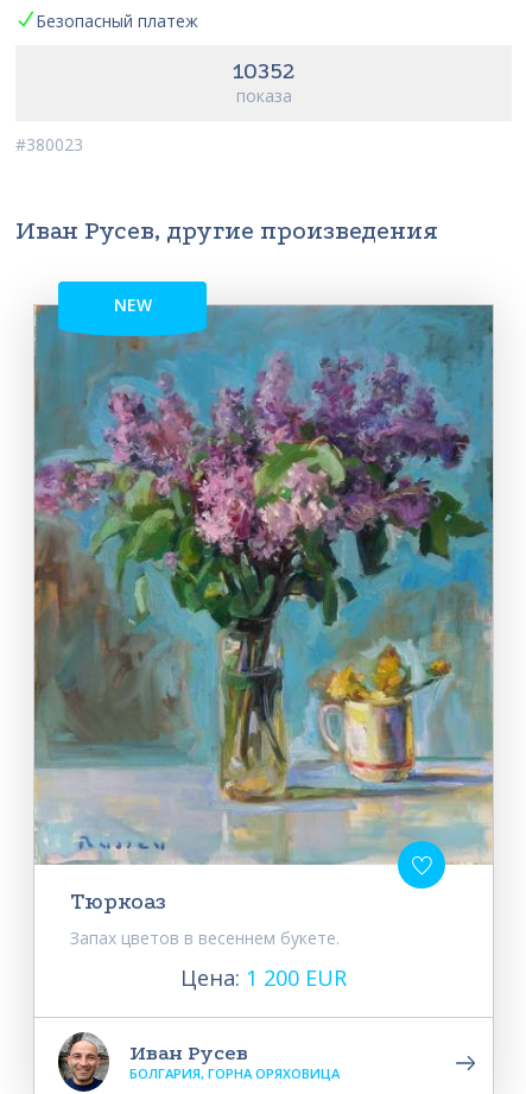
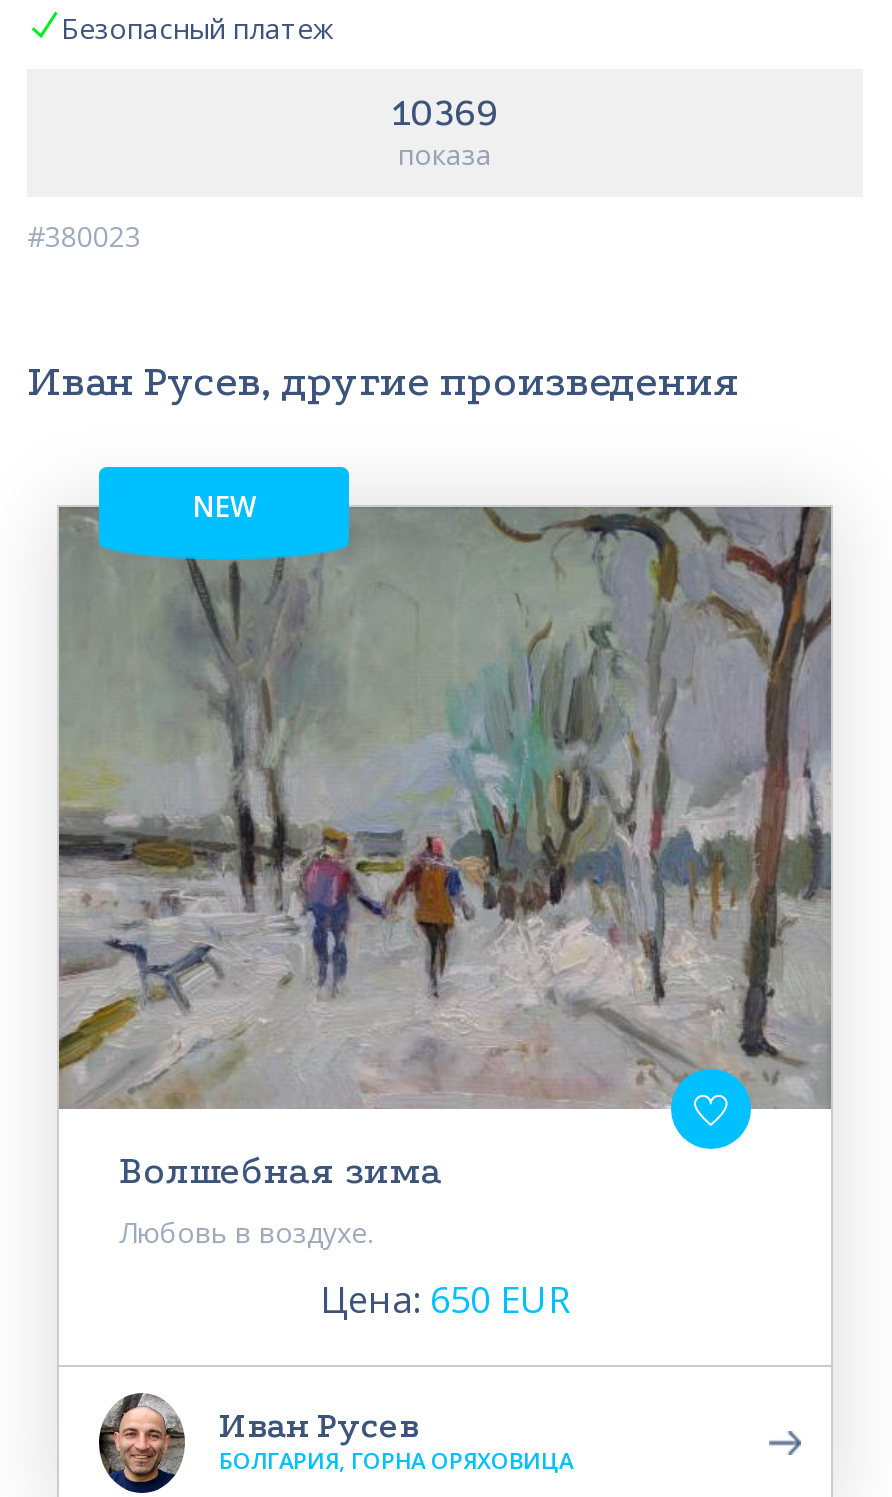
[232,58,295,85] 10352 -> [392,91,498,135] 10369
[33,304,494,915] [image] | Тюркоаз -> [59,505,831,1193] [image] | Волшебная зима
[70,926,340,949] Запах цветов в весеннем букете. -> [119,1213,373,1251] Любовь в воздухе.
[180,963,347,992] Цена: 1 200 EUR -> [320,1275,570,1323] Цена: 650 EUR

